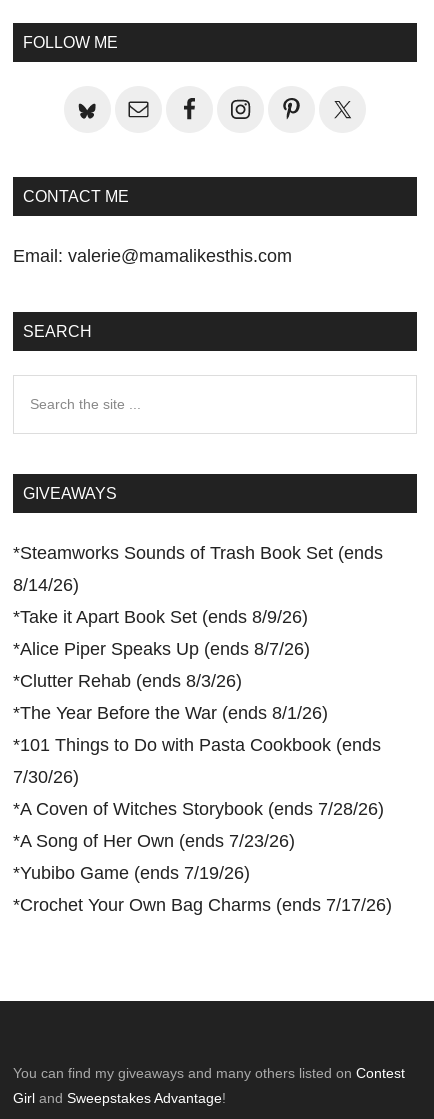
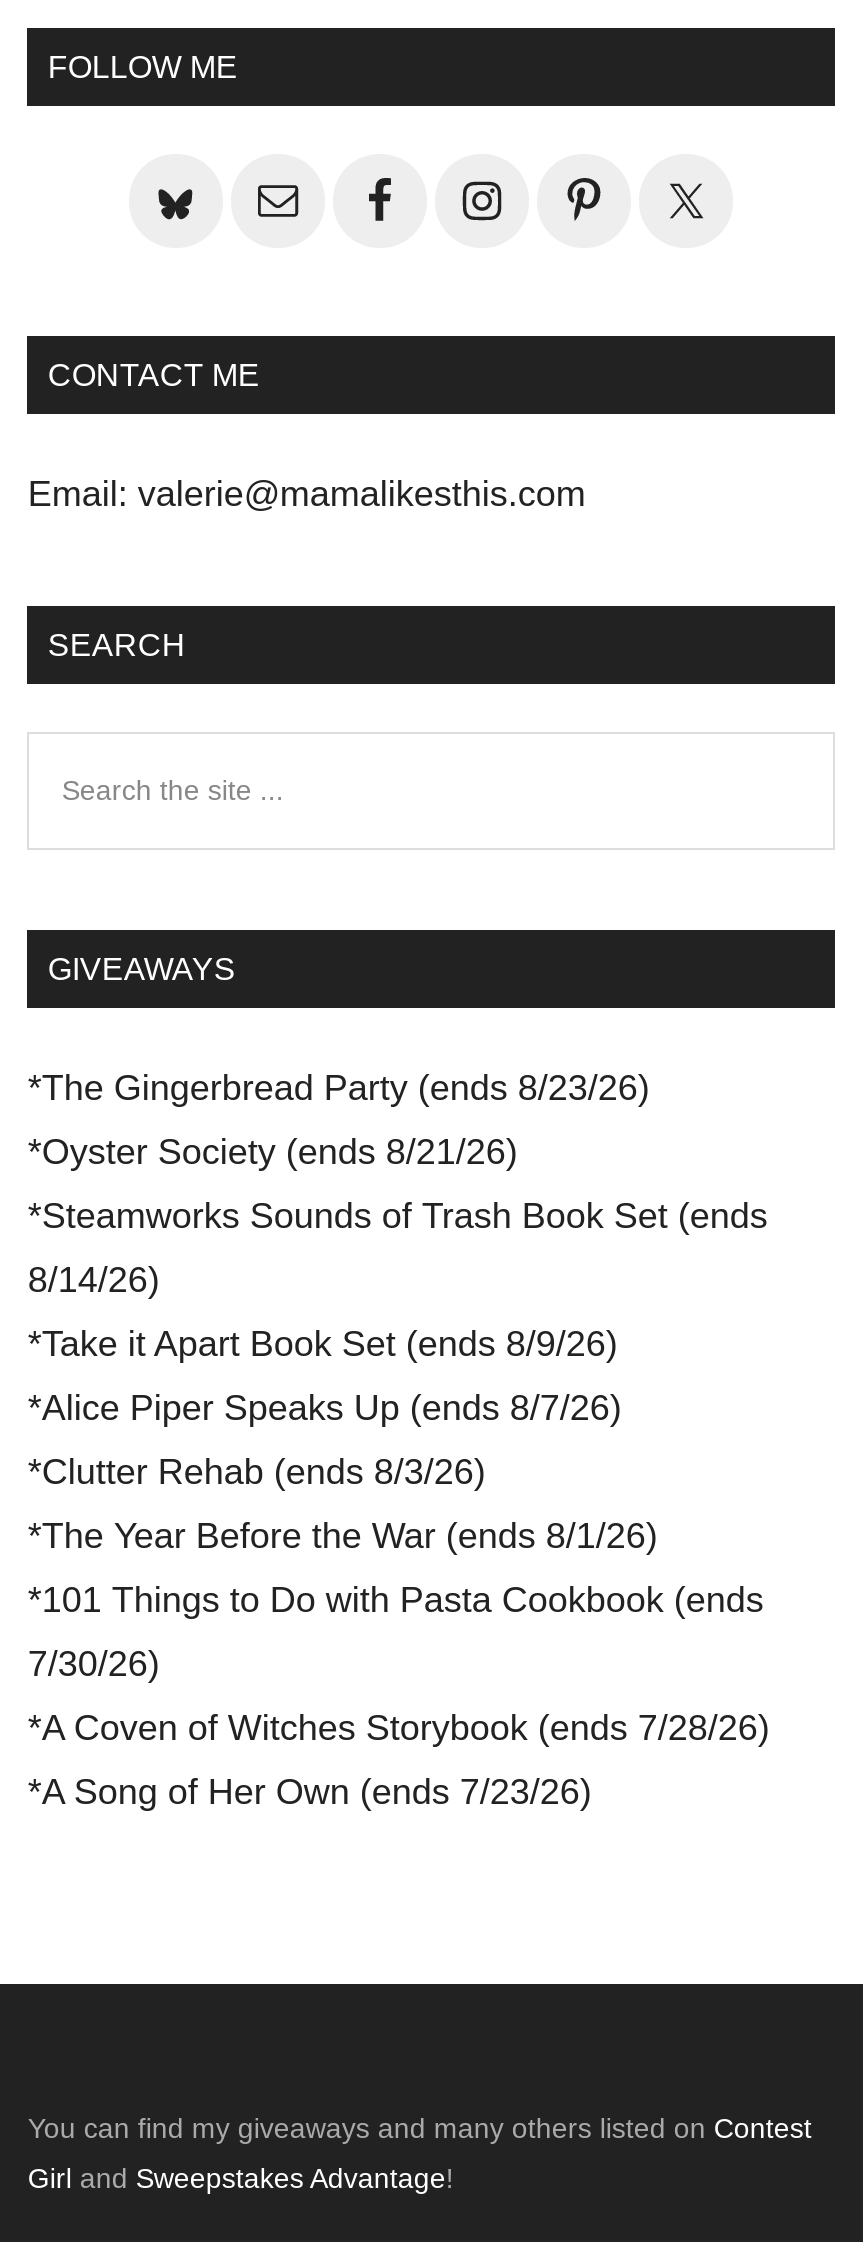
none -> [28,1068,650,1172] *The Gingerbread Party (ends 8/23/26) | *Oyster Society (ends 8/21/26)
moved [13,543,384,851] -> [28,1196,770,1812]: *Steamworks Sounds of Trash Book Set (ends | 8/14/26) | *Take it Apart Book Set (ends 8/9/26) | ... | *A Coven of Witches Storybook (ends 7/28/26) | *A Song of Her Own (ends 7/23/26)
[13,863,392,915] *Yubibo Game (ends 7/19/26) | *Crochet Your Own Bag Charms (ends 7/17/26) -> none

